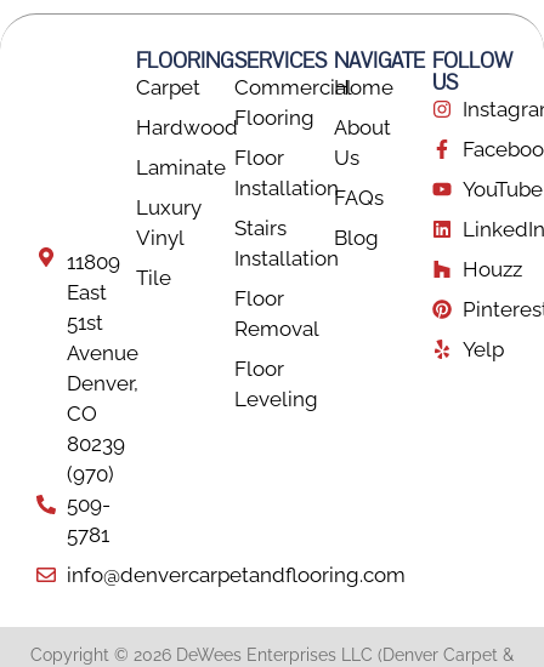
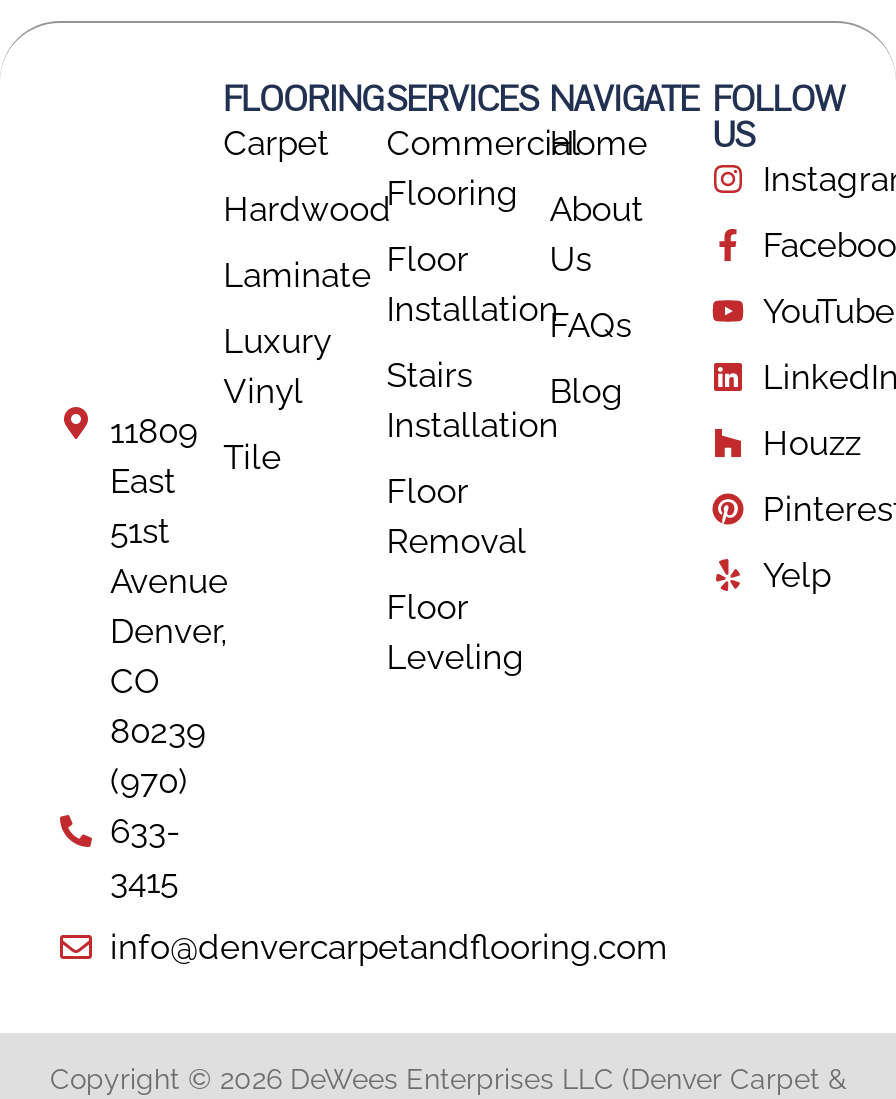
[67,492,110,516] 509- -> [110,810,180,850] 633-
[67,522,109,546] 5781 -> [110,860,178,900] 3415

